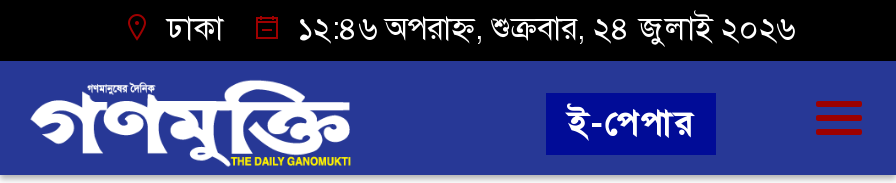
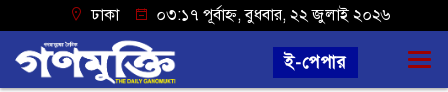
[289,9,795,49] ১২:৪৬ অপরাহ্ন, শুক্রবার, ২৪ জুলাই ২০২৬ -> [152,5,390,25] ০৩:১৭ পূর্বাহ্ন, বুধবার, ২২ জুলাই ২০২৬

